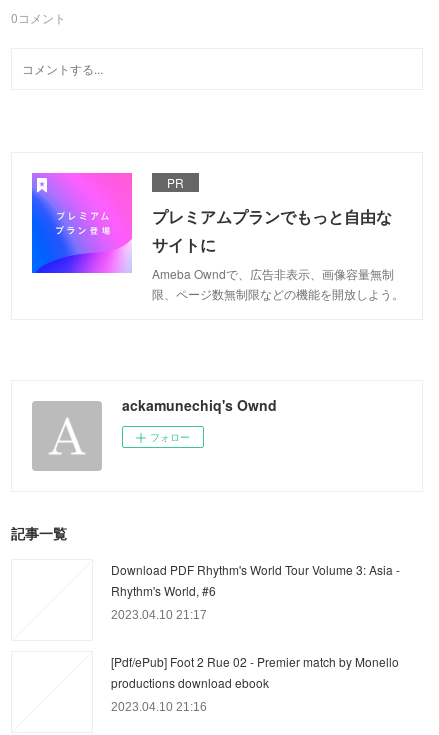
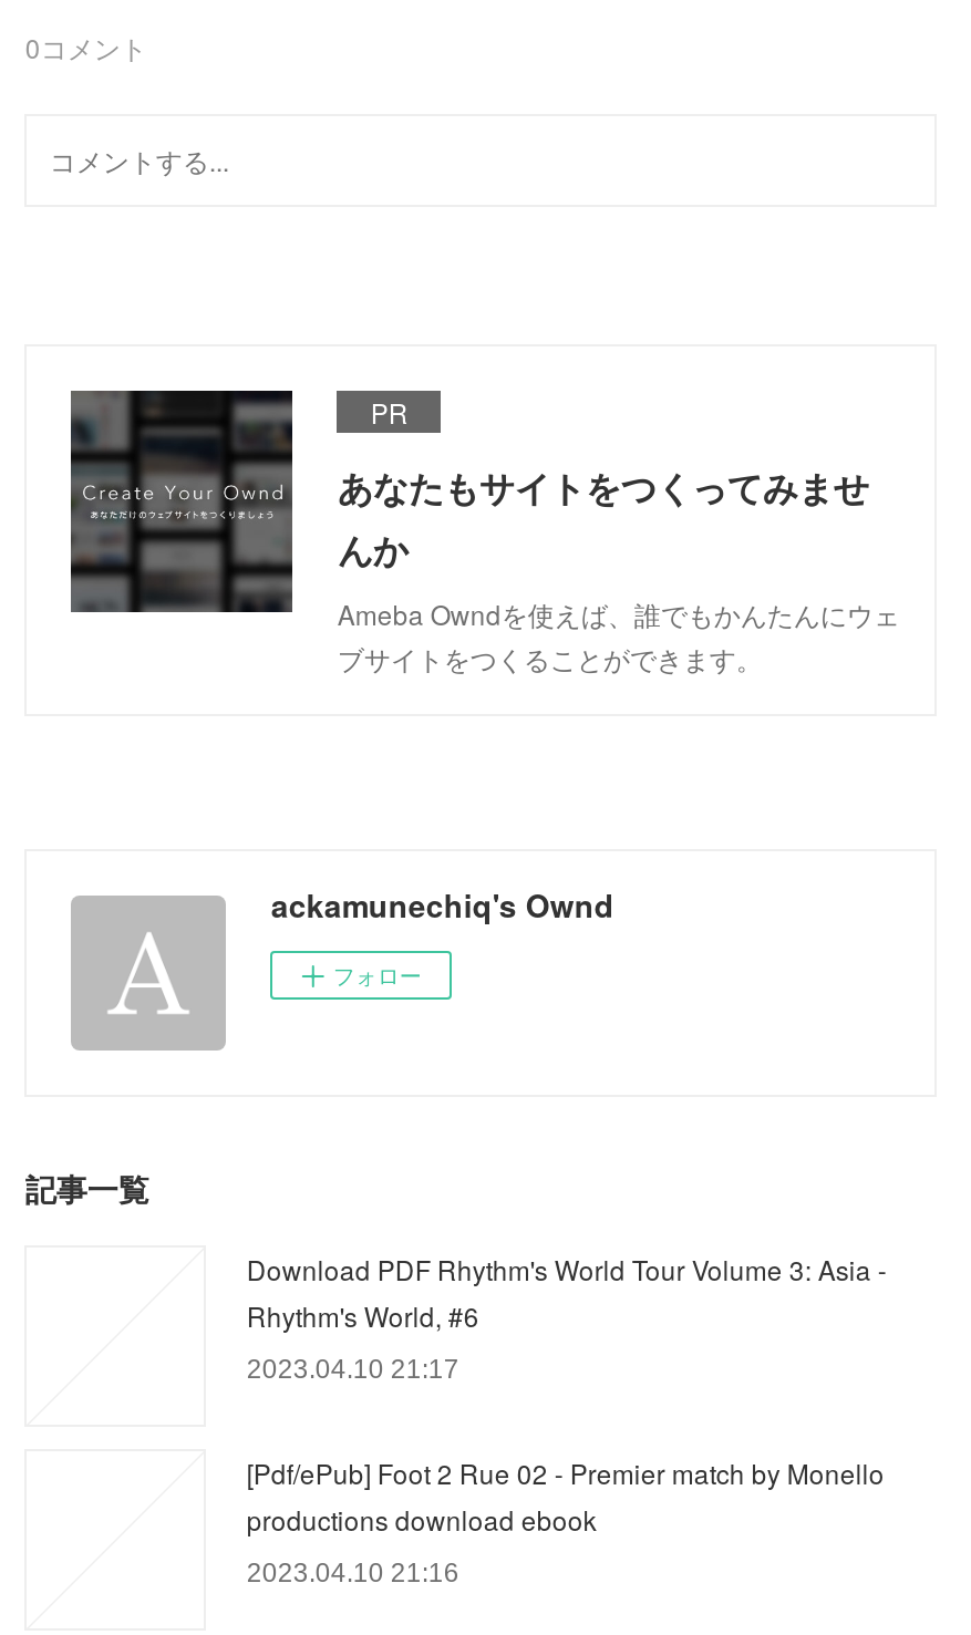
[31,172,404,302] [image] | プレミアムプランでもっと自由な | サイトに | Ameba Owndで、広告非表示、画像容量無制 | 限、ページ数無制限などの機能を開放しよう。 -> [69,389,900,676] [image] | あなたもサイトをつくってみませ | んか | Ameba Owndを使えば、誰でもかんたんにウェ | ブサイトをつくることができます。

